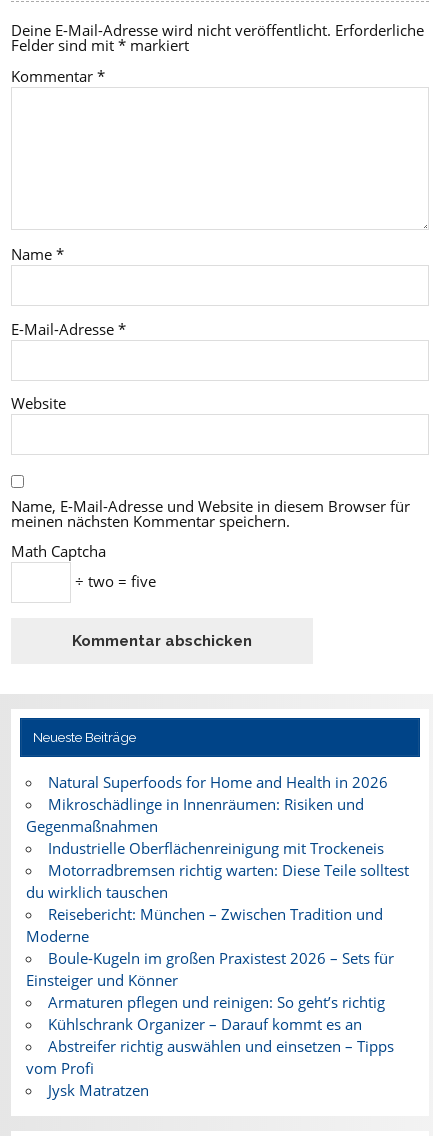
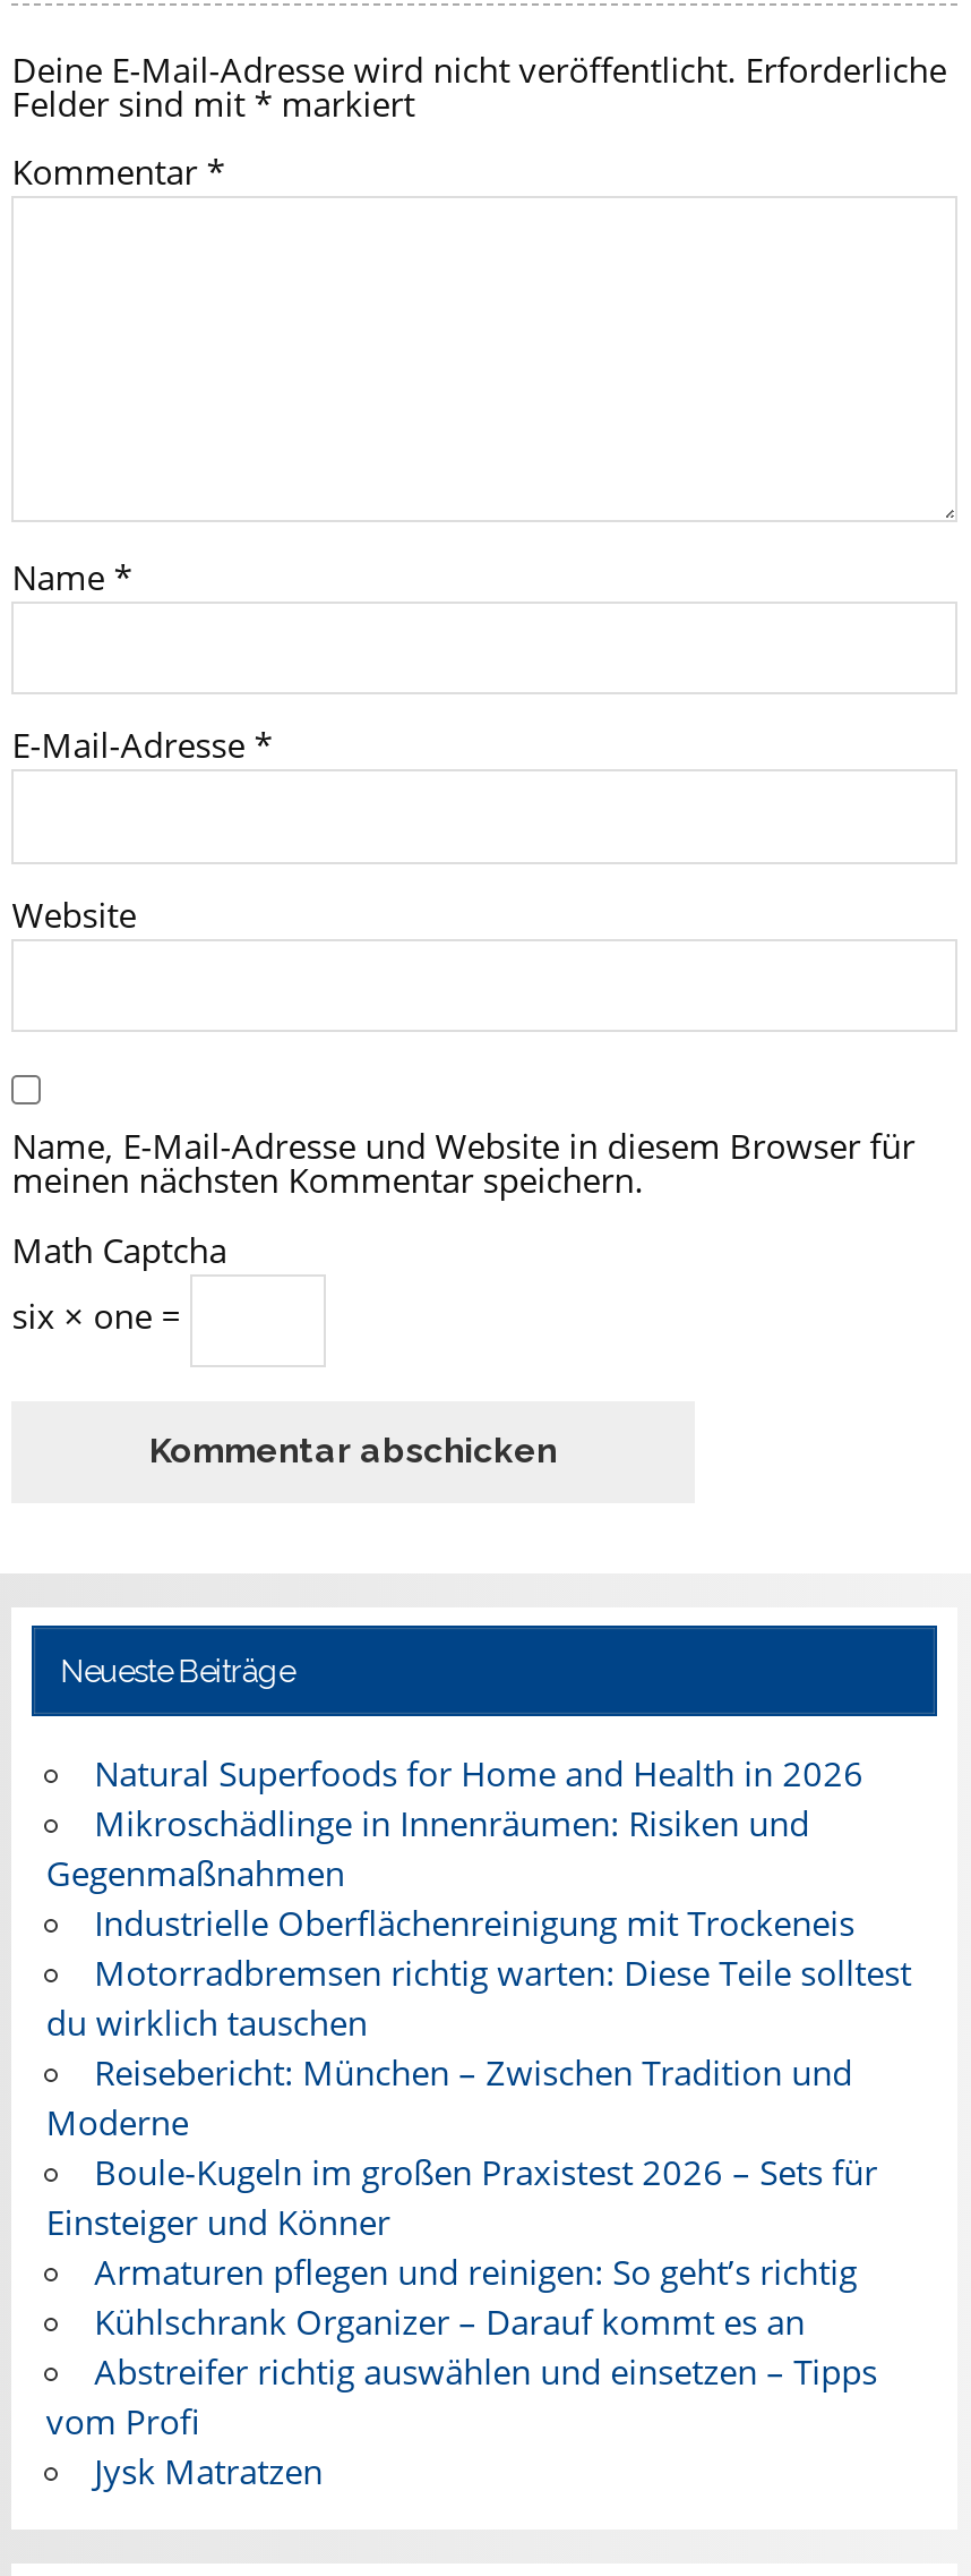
[71,571,156,591] ÷ two = five -> [12,1293,191,1338] six × one =

